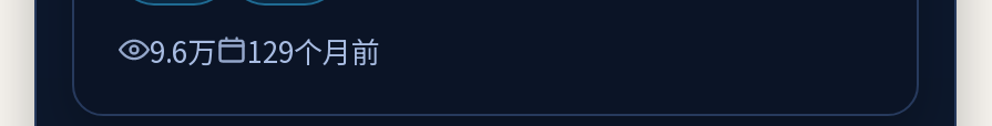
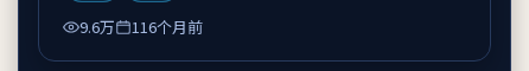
[150,29,380,71] 9.6万 129个月前 -> [79,15,203,38] 9.6万 116个月前

